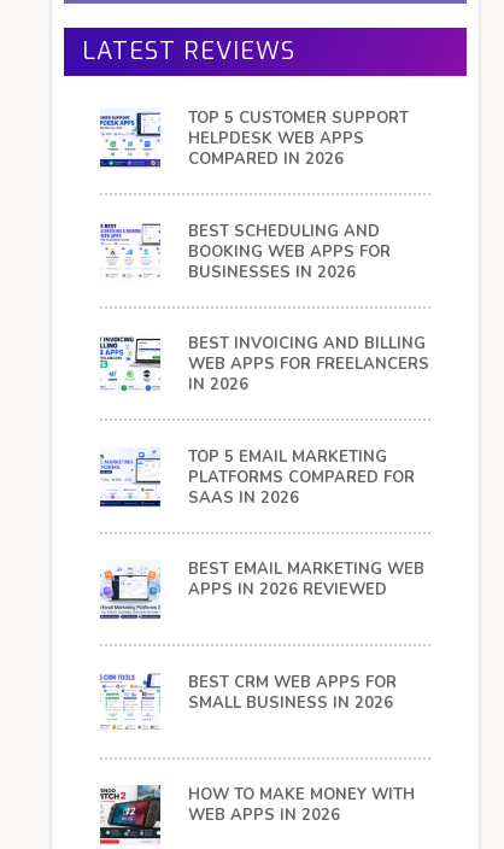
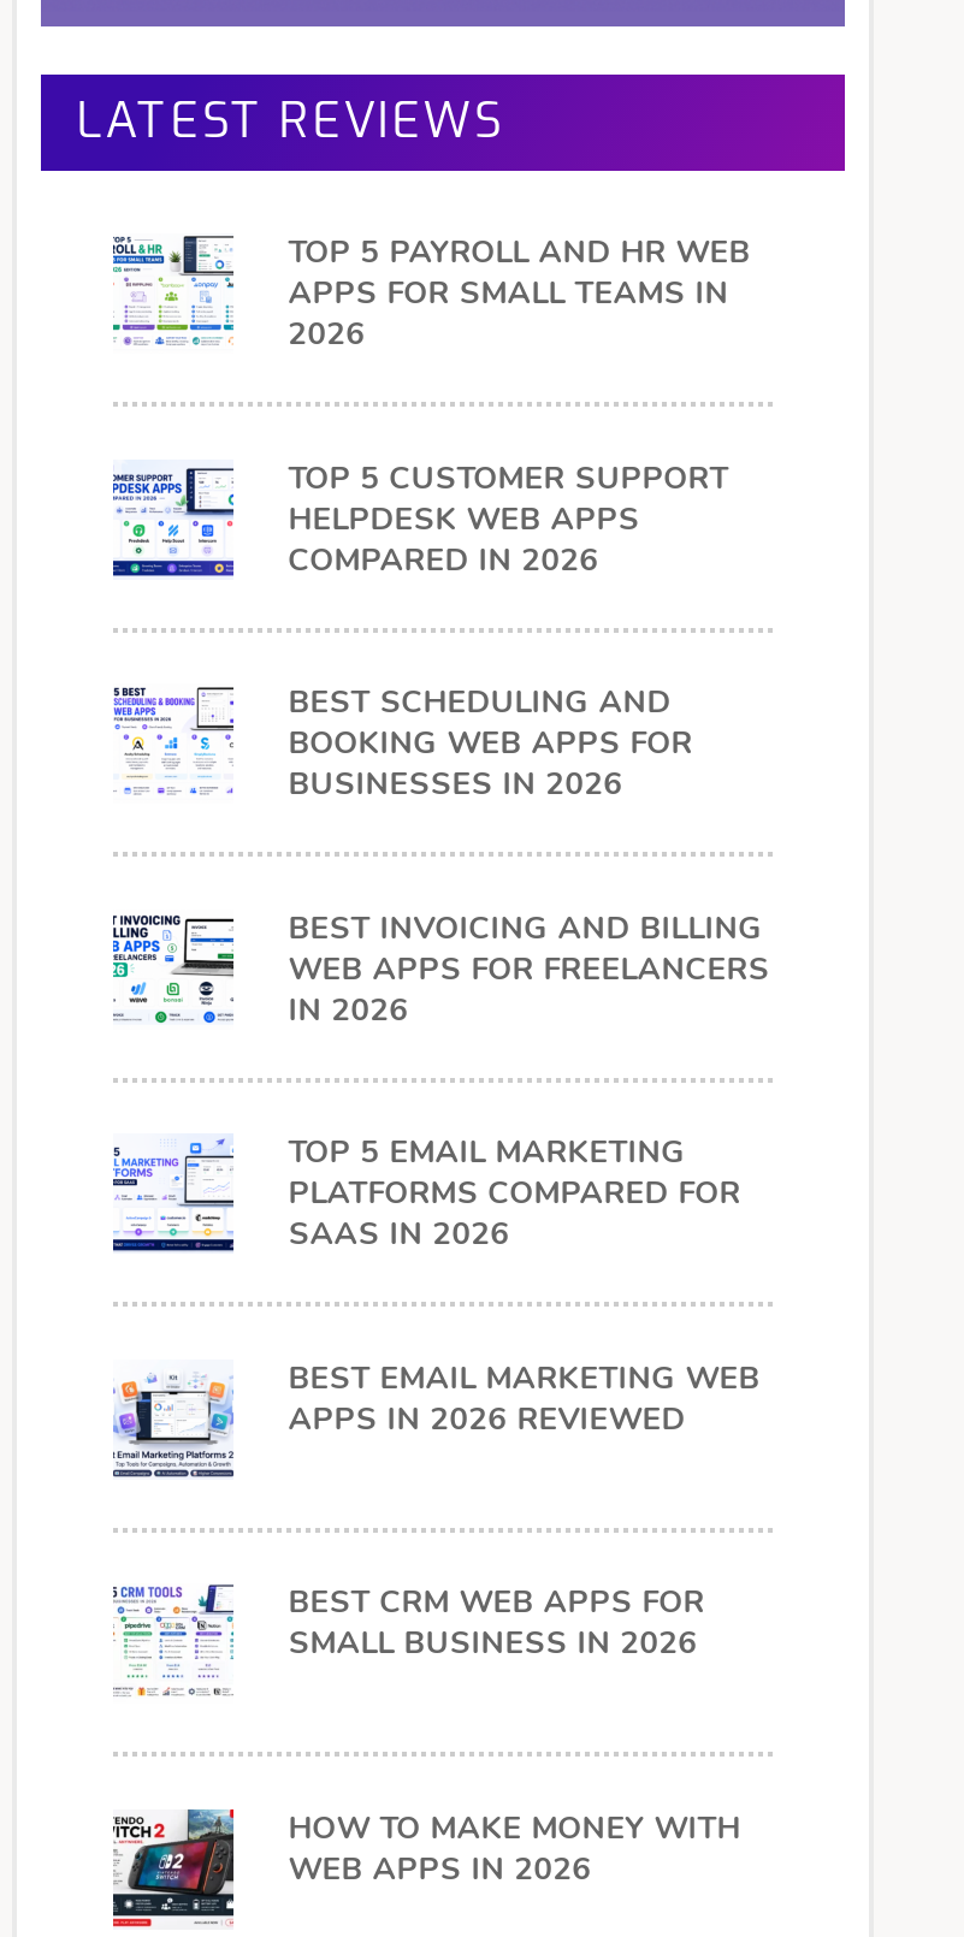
none -> [111,231,750,356] [image] | TOP 5 PAYROLL AND HR WEB | APPS FOR SMALL TEAMS IN | 2026

